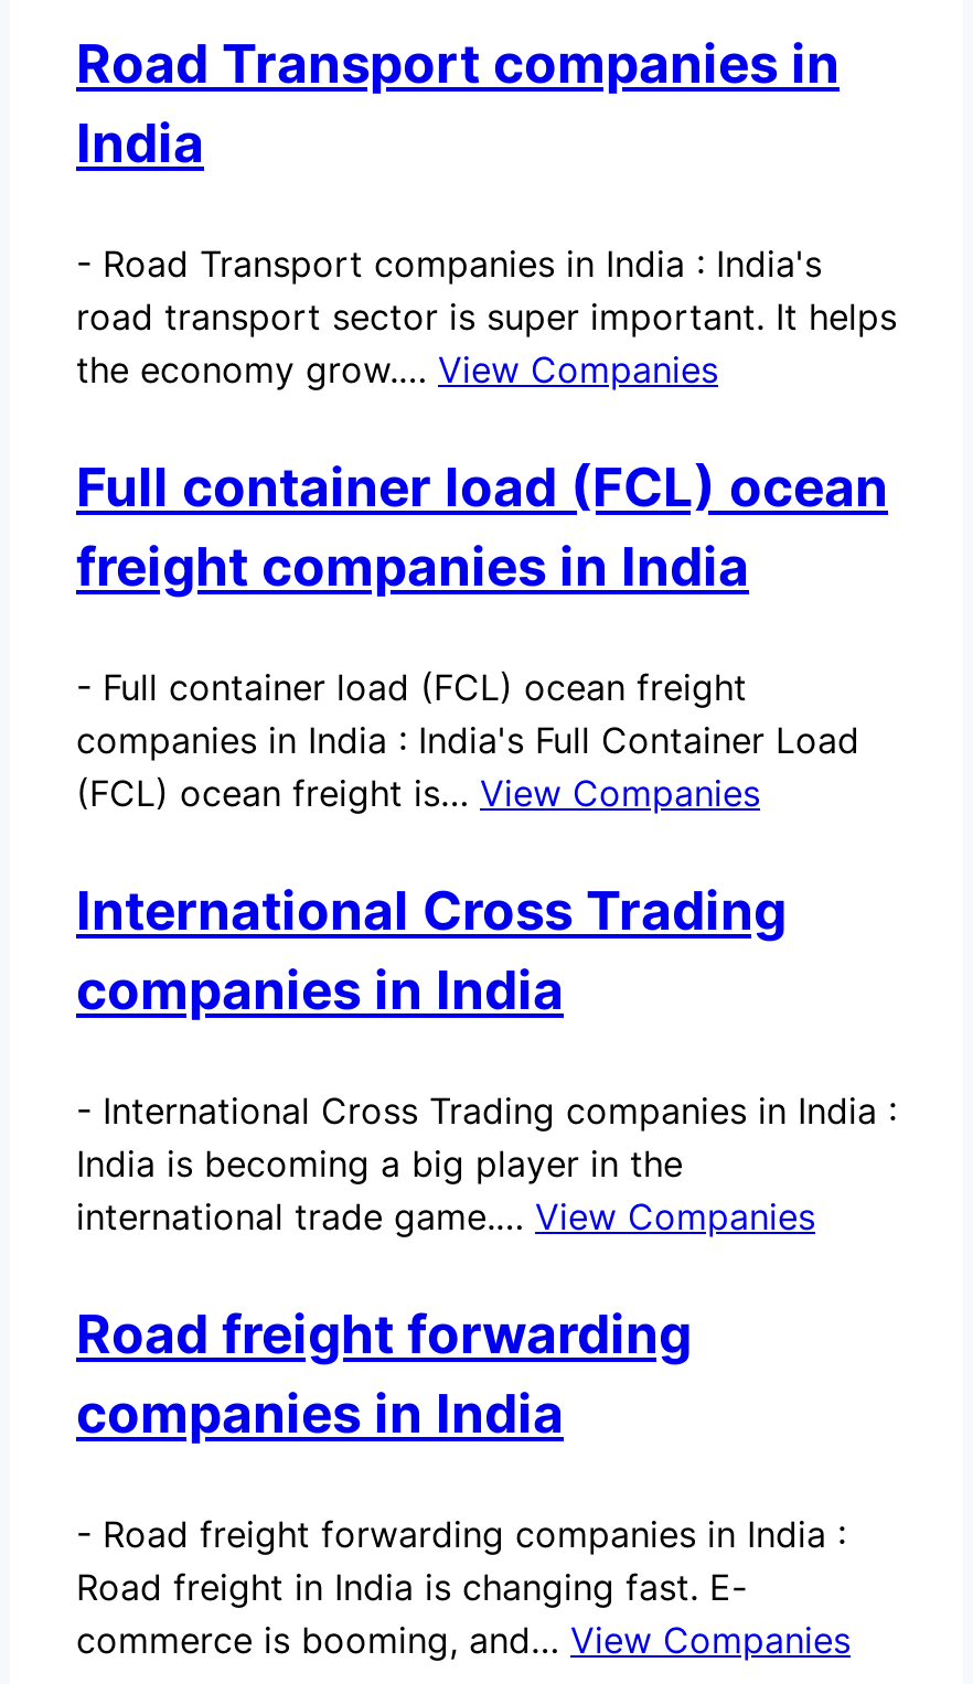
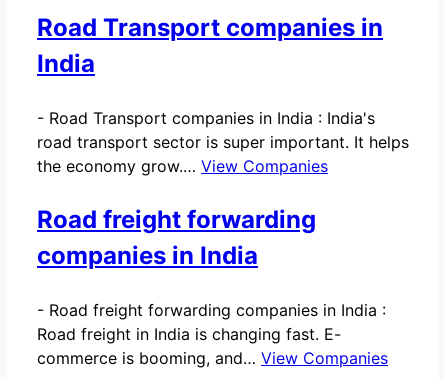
[76,455,897,1238] Full container load (FCL) ocean | freight companies in India | - Full container load (FCL) ocean freight | companies in India : India's Full Container Load | (FCL) ocean freight is… View Companies | International Cross Trading | companies in India | - International Cross Trading companies in India : | India is becoming a big player in the | international trade game.… View Companies -> none

